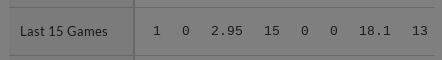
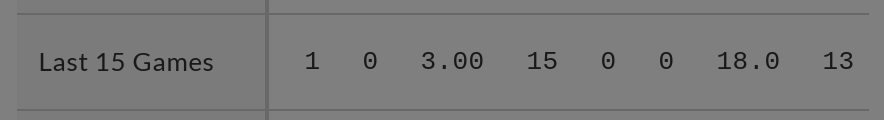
[211,24,243,39] 2.95 -> [420,48,484,78] 3.00
[359,24,391,39] 18.1 -> [716,48,780,78] 18.0

